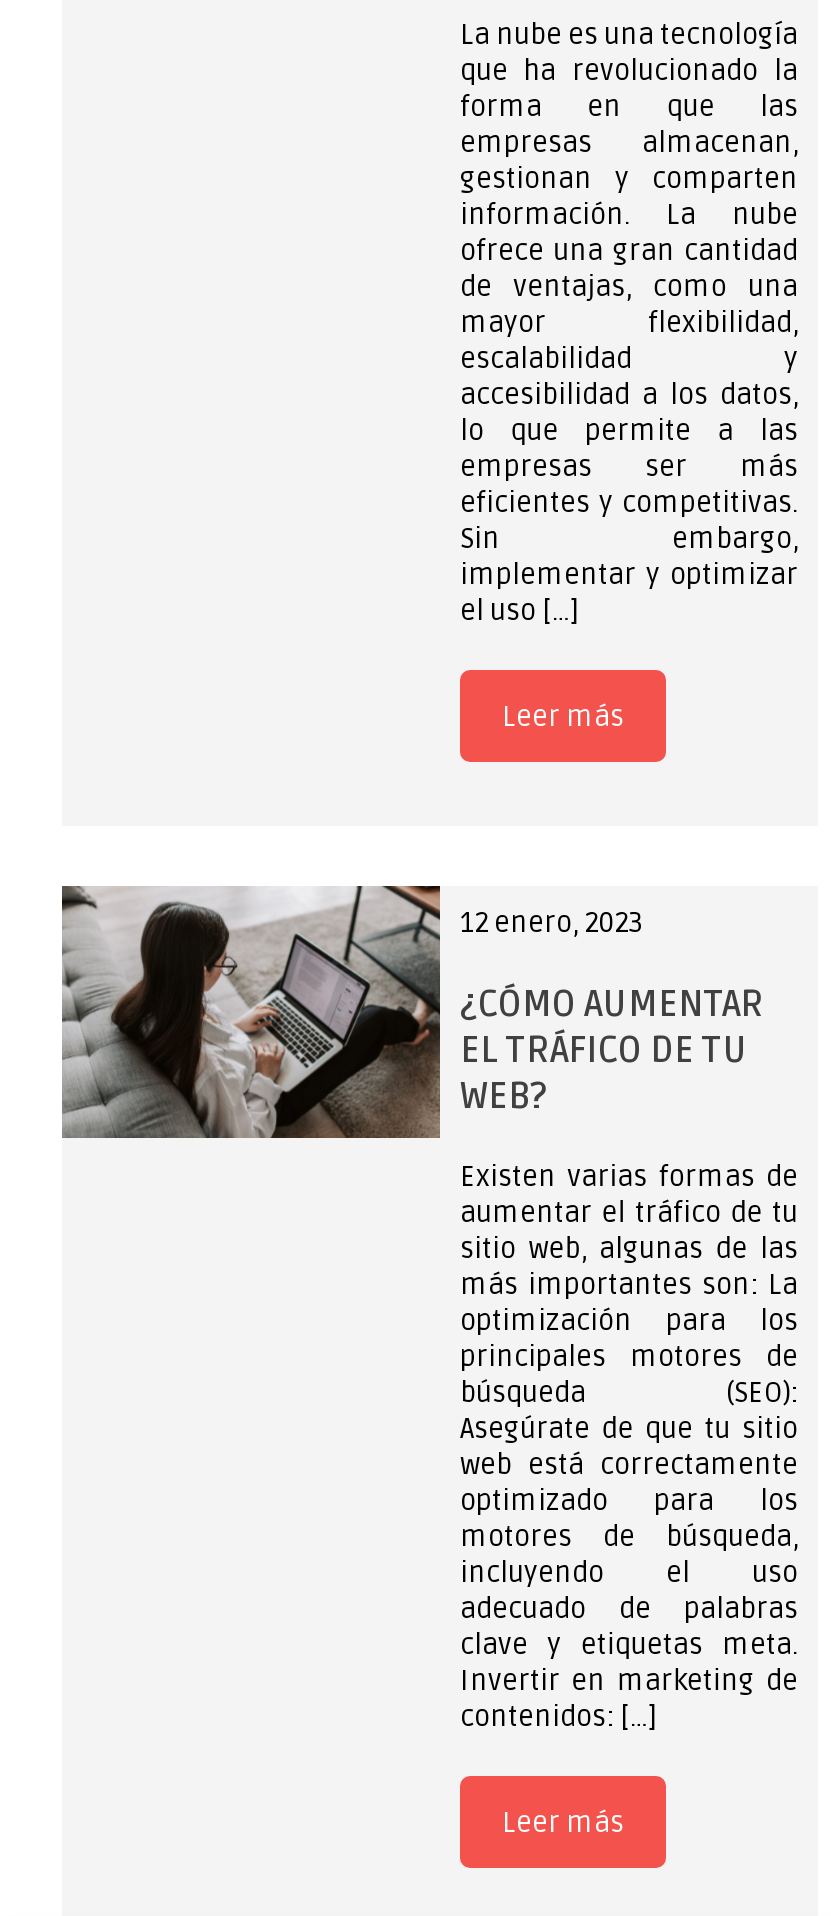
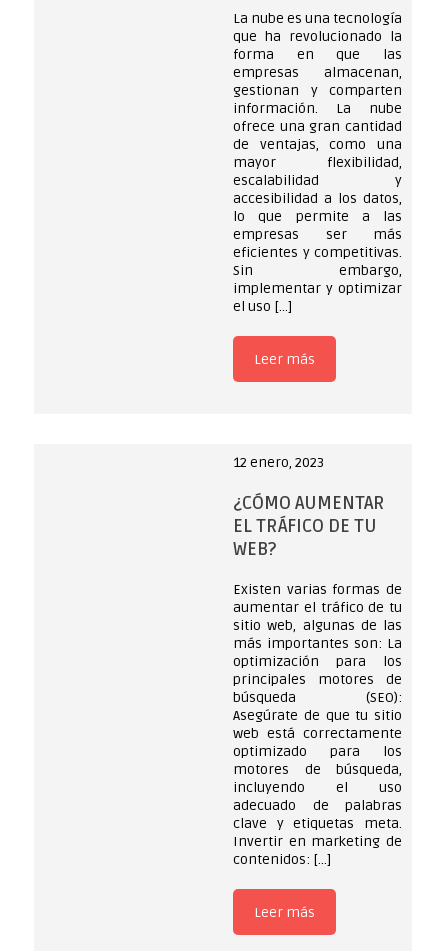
[60,884,442,1140] [image] -> none

